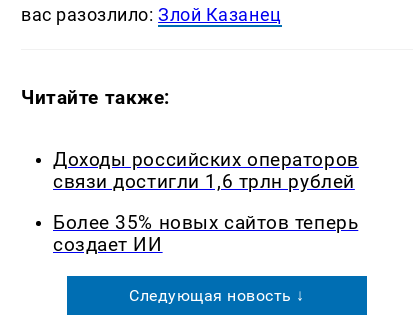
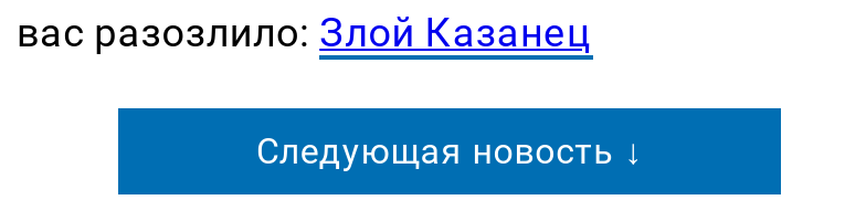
[21,86,359,256] Читайте также: | Доходы российских операторов | связи достигли 1,6 трлн рублей | Более 35% новых сайтов теперь | создает ИИ -> none

